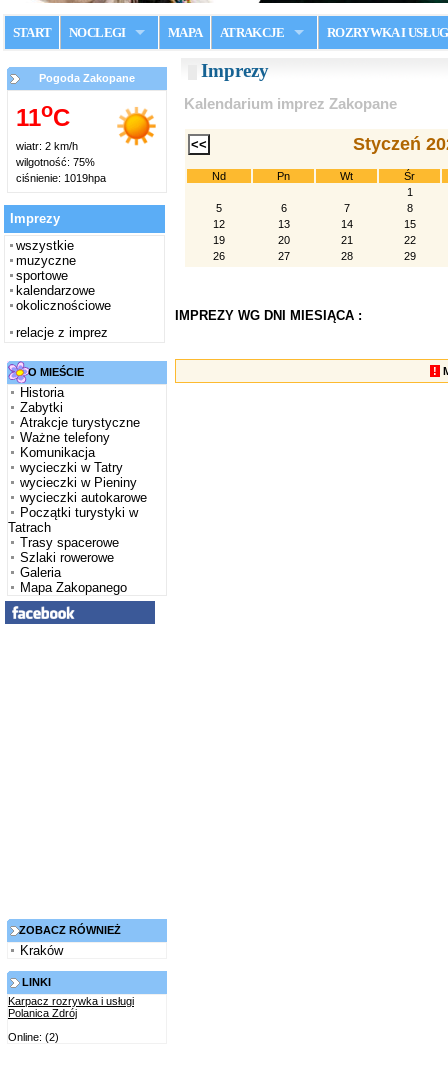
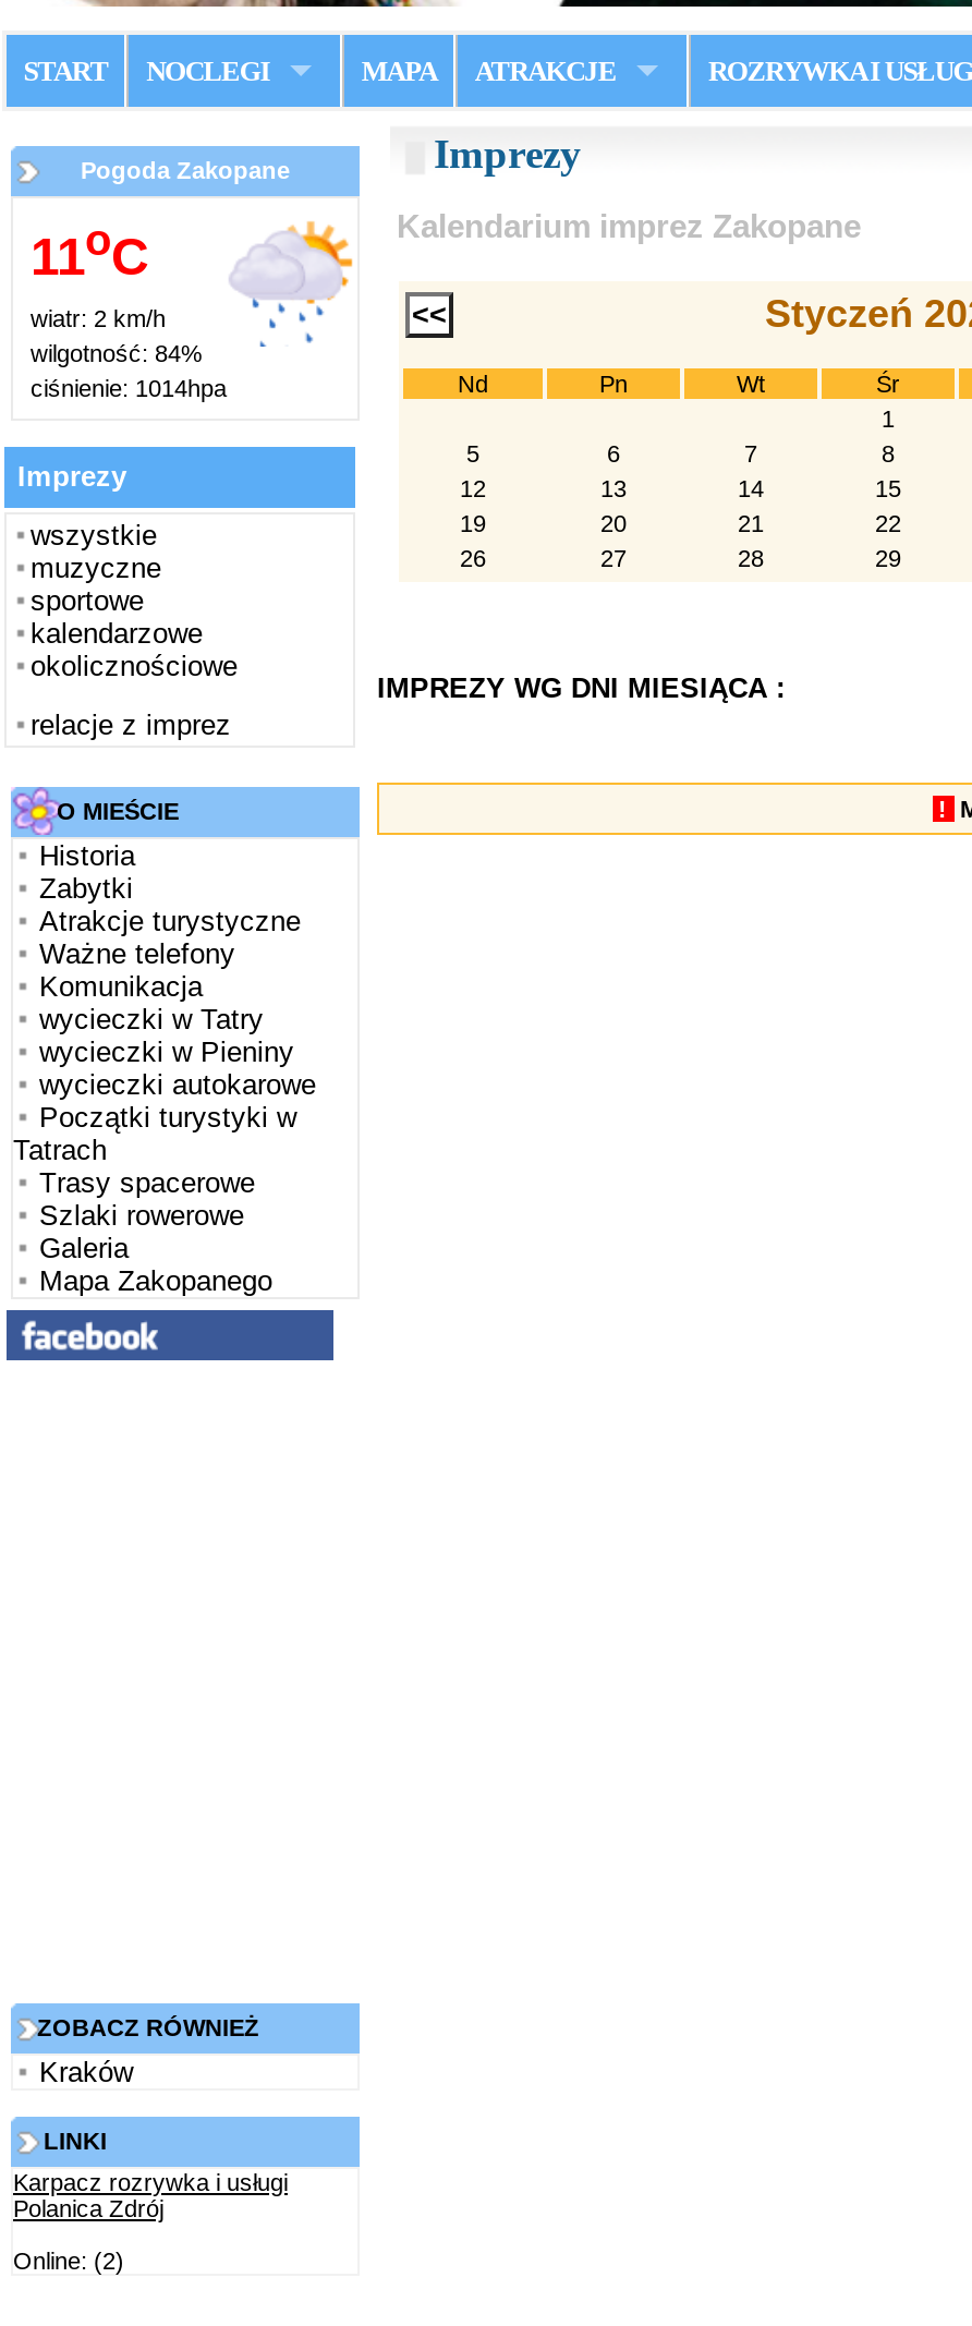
[16,102,164,168] [image] | wilgotność: 75% -> [31,220,355,366] [image] | wilgotność: 84%
[16,172,106,184] ciśnienie: 1019hpa -> [31,375,227,401] ciśnienie: 1014hpa

